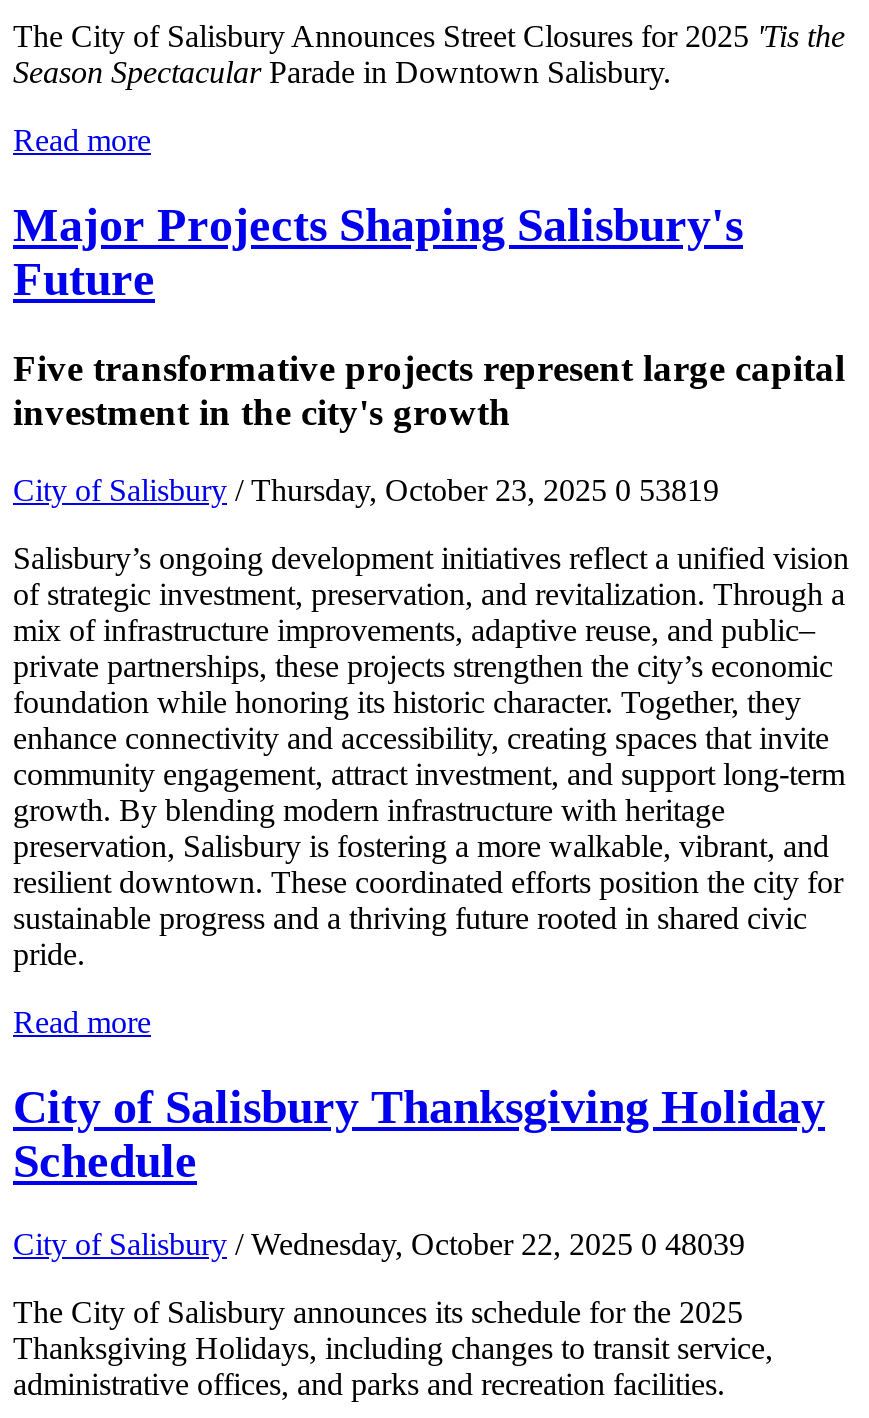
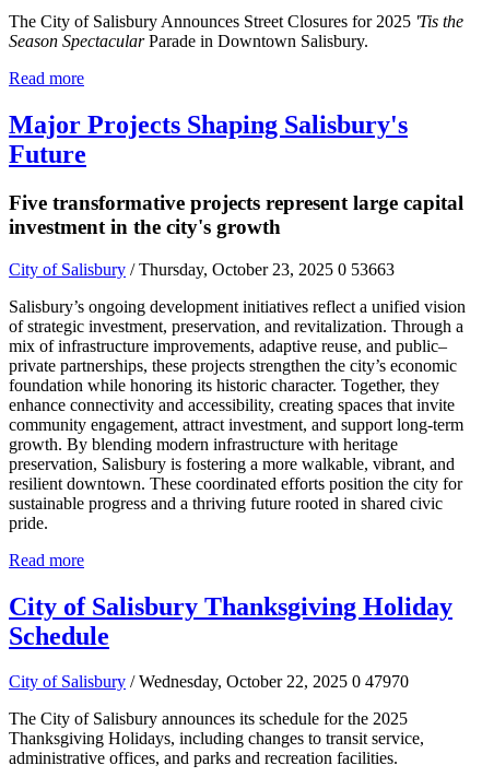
[13,472,719,506] City of Salisbury / Thursday, October 23, 2025 0 53819 -> [9,260,395,278] City of Salisbury / Thursday, October 23, 2025 0 53663
[13,1228,745,1262] City of Salisbury / Wednesday, October 22, 2025 0 48039 -> [9,673,409,691] City of Salisbury / Wednesday, October 22, 2025 0 47970

